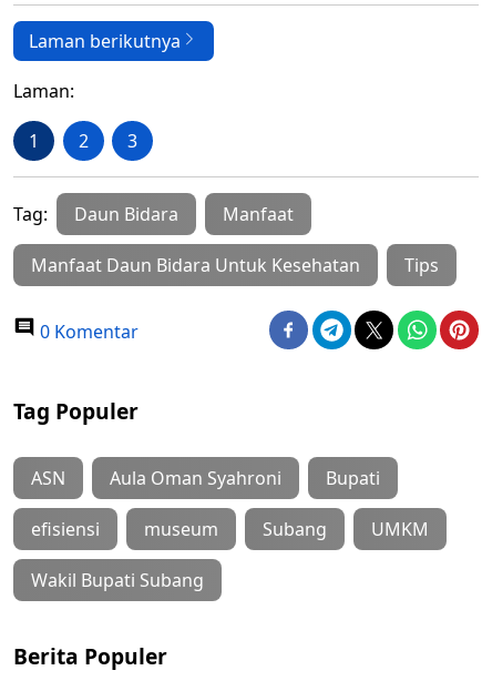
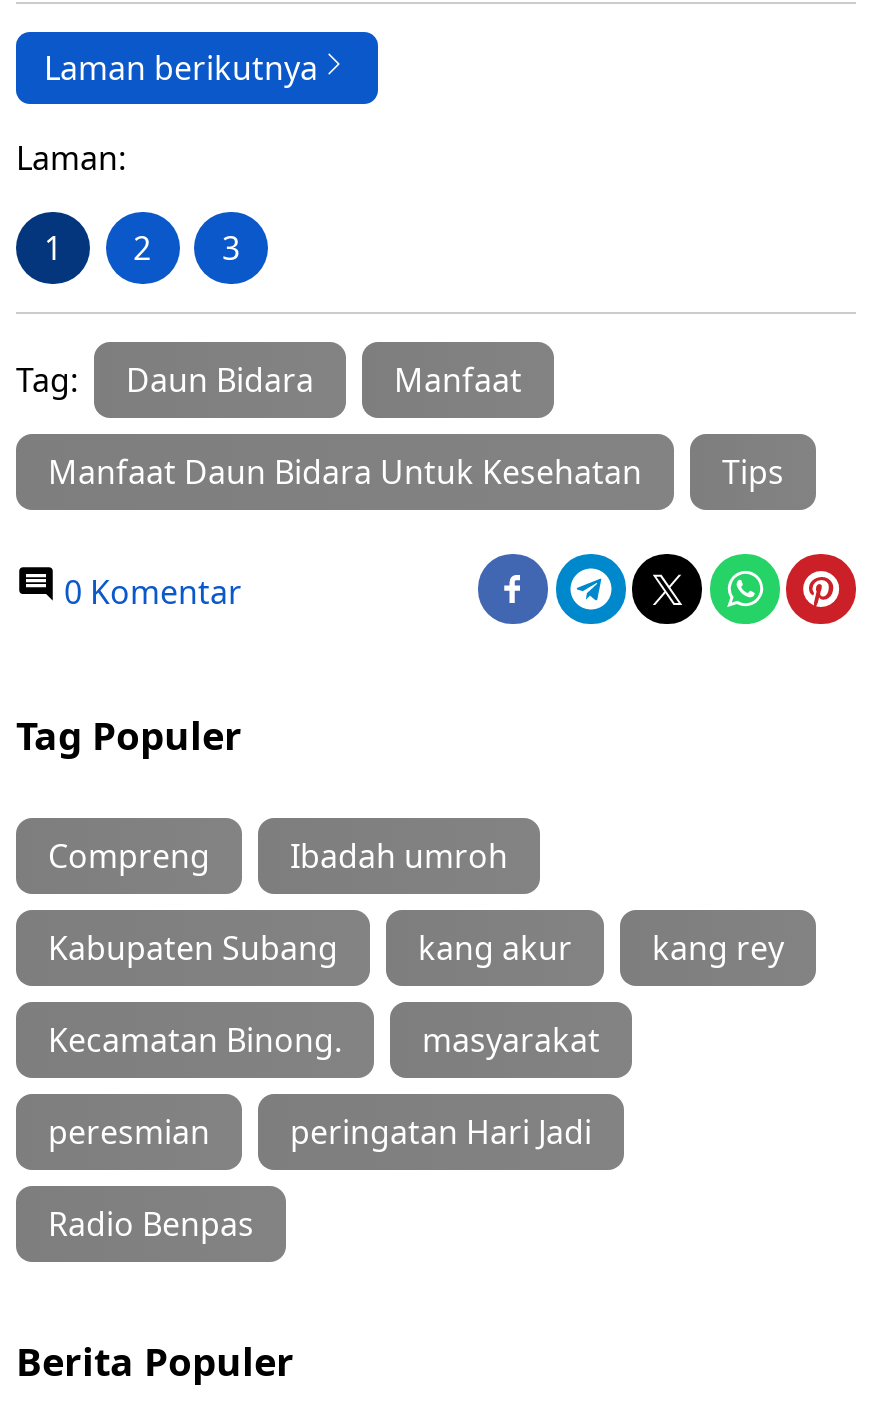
[31,466,429,592] ASN | Aula Oman Syahroni | Bupati | efisiensi | museum | Subang | UMKM | Wakil Bupati Subang -> [48,834,784,1246] Compreng | Ibadah umroh | Kabupaten Subang | kang akur | kang rey | Kecamatan Binong. | masyarakat | peresmian | peringatan Hari Jadi | Radio Benpas

